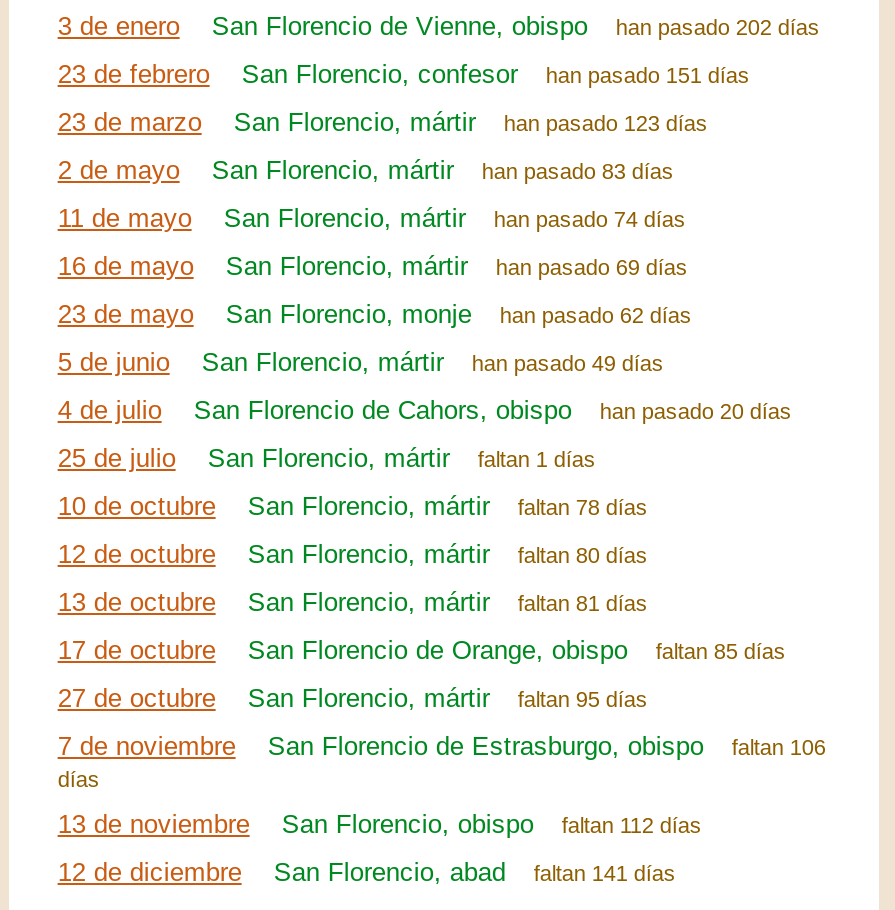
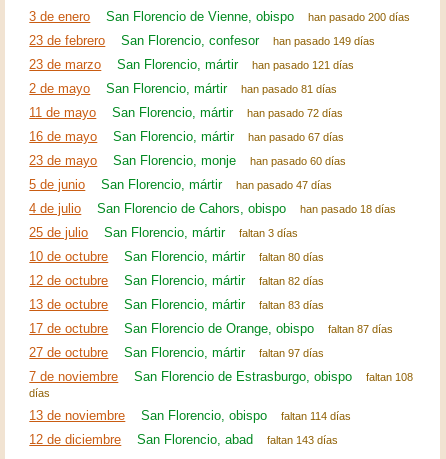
[616,15,820,39] han pasado 202 días -> [308,11,410,23] han pasado 200 días
[546,63,750,87] han pasado 151 días -> [273,35,375,47] han pasado 149 días
[504,111,708,135] han pasado 123 días -> [252,59,354,71] han pasado 121 días
[482,159,674,183] han pasado 83 días -> [241,83,337,95] han pasado 81 días
[494,207,686,231] han pasado 74 días -> [247,107,343,119] han pasado 72 días
[496,255,688,279] han pasado 69 días -> [248,131,344,143] han pasado 67 días
[500,303,692,327] han pasado 62 días -> [250,155,346,167] han pasado 60 días
[472,351,664,375] han pasado 49 días -> [236,179,332,191] han pasado 47 días
[600,399,792,423] han pasado 20 días -> [300,203,396,215] han pasado 18 días
[58,443,596,473] 25 de julio San Florencio, mártir faltan 1 días -> [29,225,298,240] 25 de julio San Florencio, mártir faltan 3 días
[58,491,648,521] 10 de octubre San Florencio, mártir faltan 78 días -> [29,249,324,264] 10 de octubre San Florencio, mártir faltan 80 días
[58,539,648,569] 12 de octubre San Florencio, mártir faltan 80 días -> [29,273,324,288] 12 de octubre San Florencio, mártir faltan 82 días
[58,587,648,617] 13 de octubre San Florencio, mártir faltan 81 días -> [29,297,324,312] 13 de octubre San Florencio, mártir faltan 83 días
[58,635,786,665] 17 de octubre San Florencio de Orange, obispo faltan 85 días -> [29,321,393,336] 17 de octubre San Florencio de Orange, obispo faltan 87 días
[58,683,648,713] 27 de octubre San Florencio, mártir faltan 95 días -> [29,345,324,360] 27 de octubre San Florencio, mártir faltan 97 días
[58,731,826,761] 7 de noviembre San Florencio de Estrasburgo, obispo faltan 106 -> [29,369,413,384] 7 de noviembre San Florencio de Estrasburgo, obispo faltan 108
[58,809,702,839] 13 de noviembre San Florencio, obispo faltan 112 días -> [29,408,351,423] 13 de noviembre San Florencio, obispo faltan 114 días
[58,857,676,887] 12 de diciembre San Florencio, abad faltan 141 días -> [29,432,338,447] 12 de diciembre San Florencio, abad faltan 143 días

